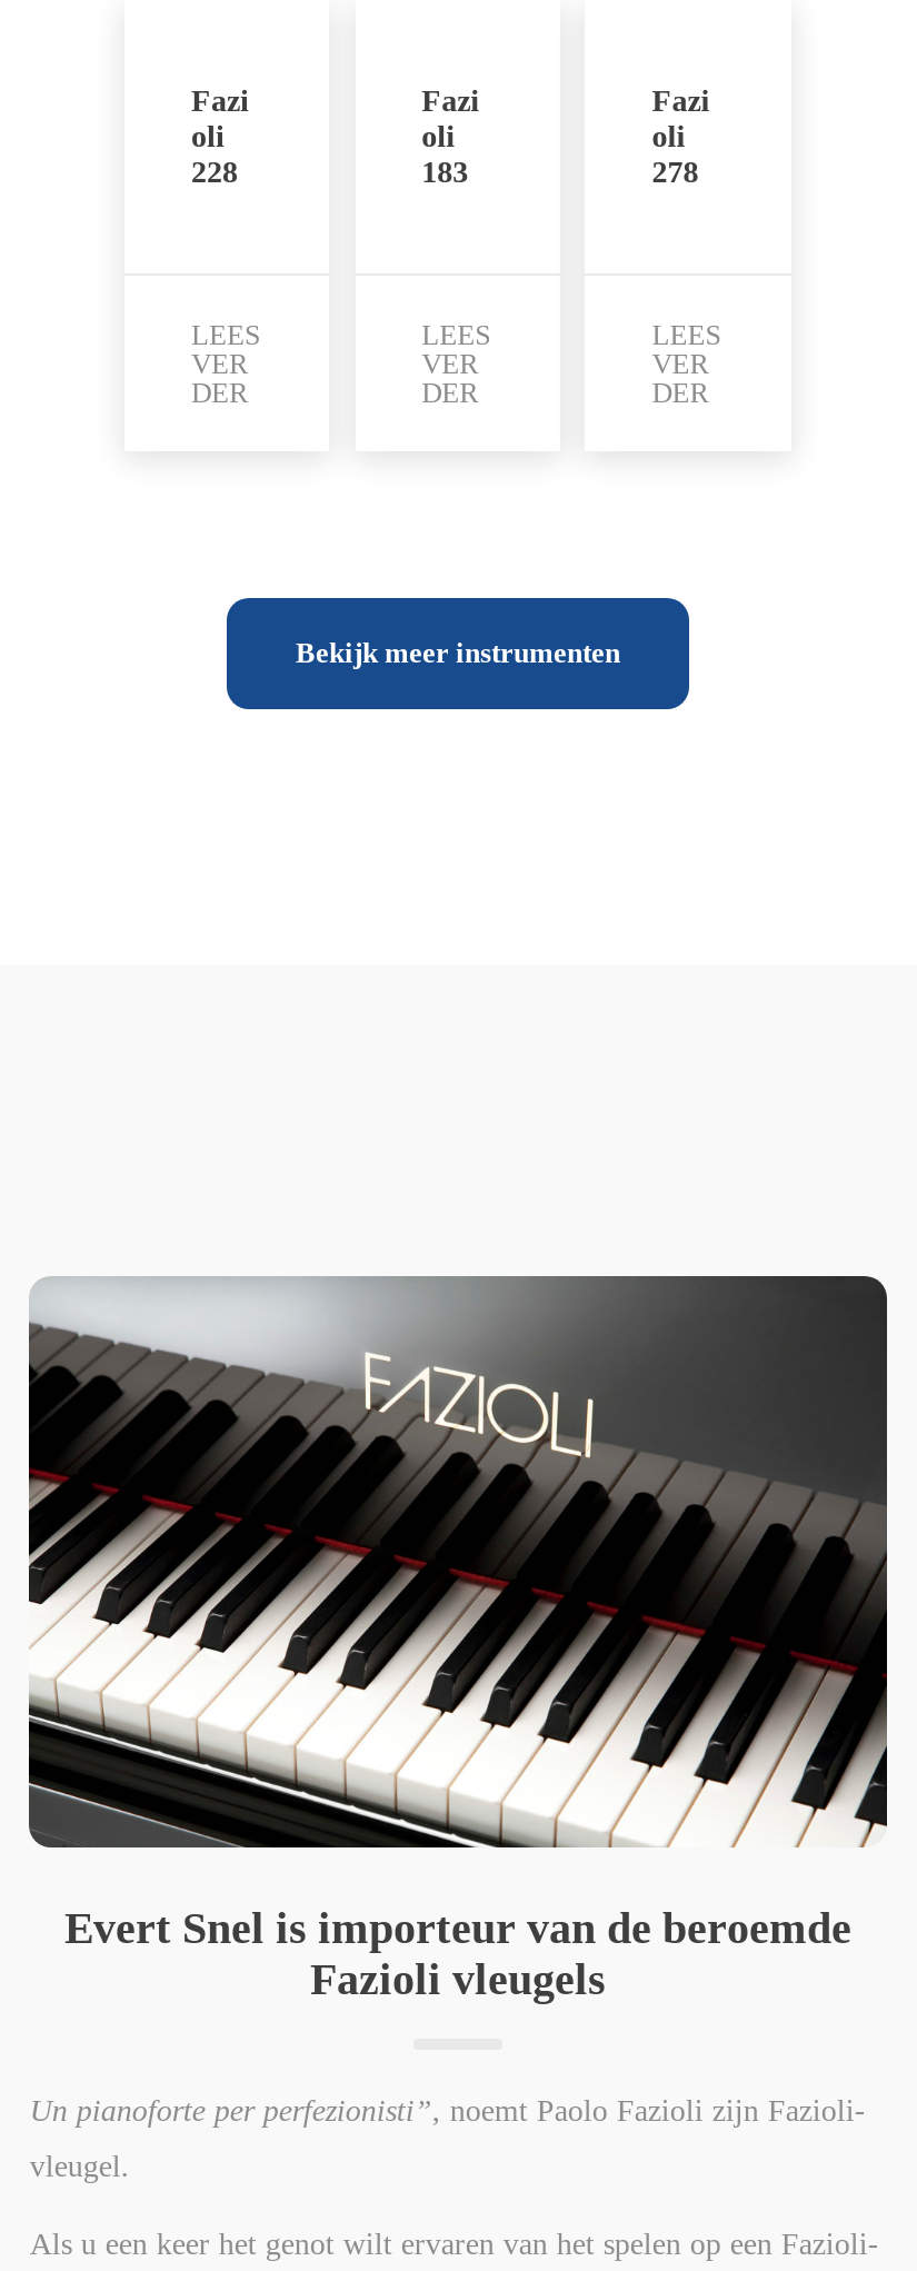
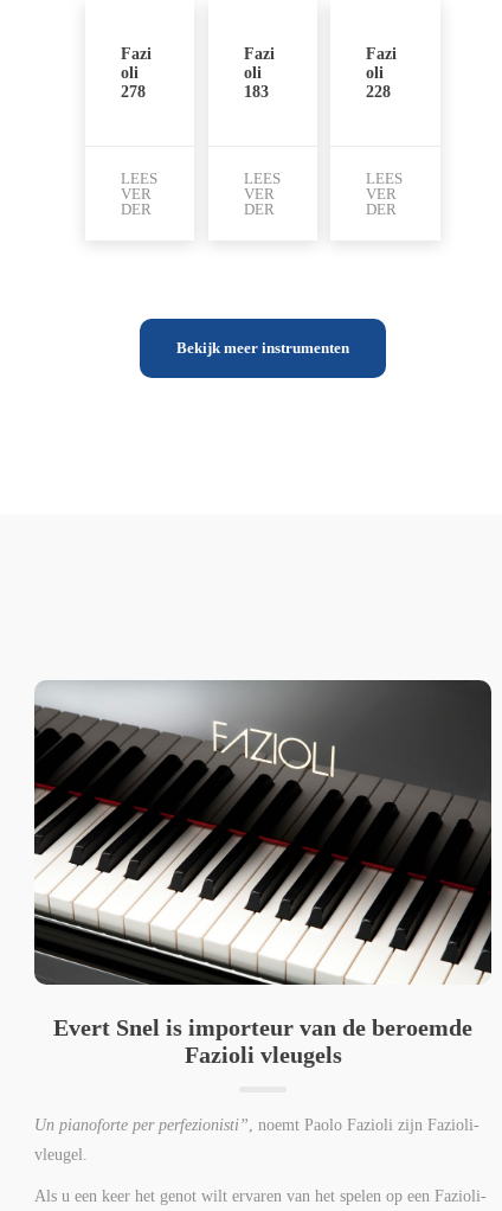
[191,156,238,189] 228 -> [121,83,146,101] 278
[652,156,699,189] 278 -> [366,83,391,101] 228

